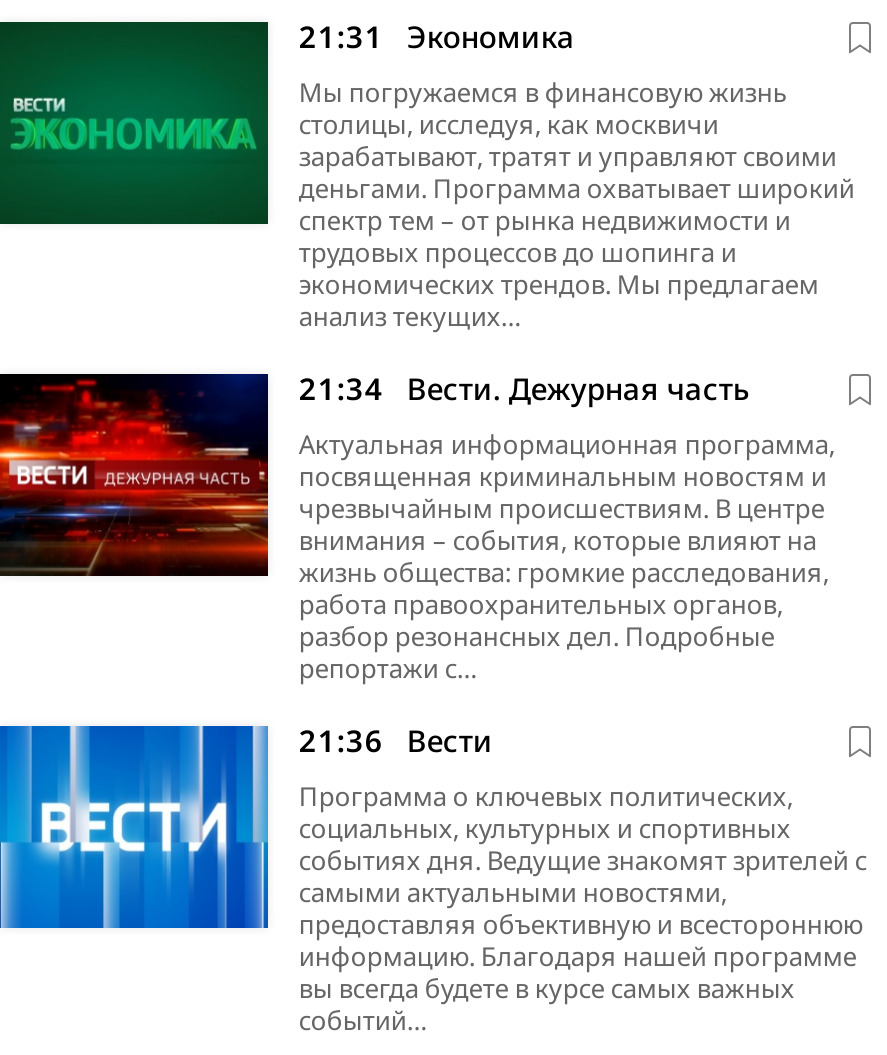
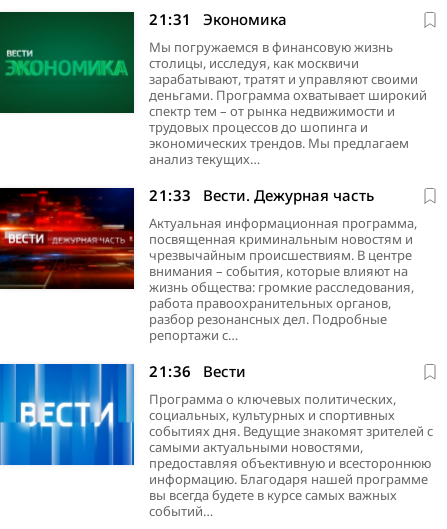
[299,368,749,408] 21:34 Вести. Дежурная часть -> [149,185,374,205] 21:33 Вести. Дежурная часть

